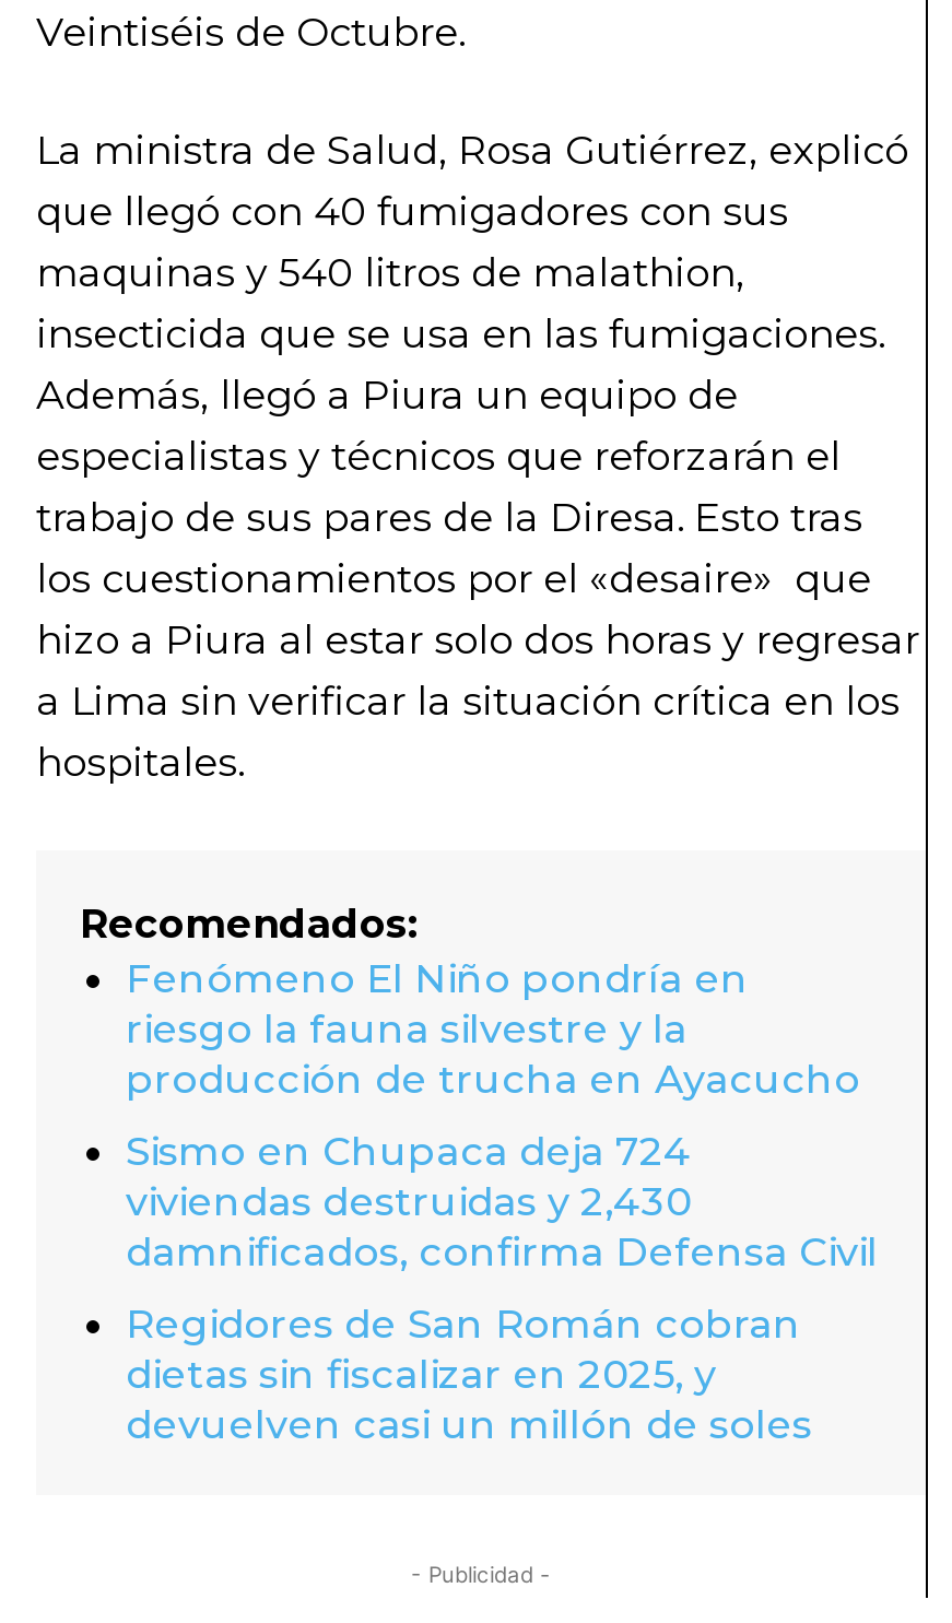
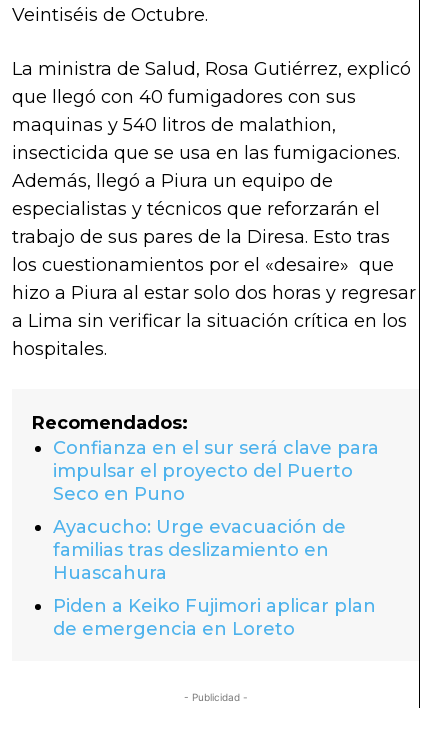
[126,955,860,1103] Fenómeno El Niño pondría en | riesgo la fauna silvestre y la | producción de trucha en Ayacucho -> [53,437,379,505] Confianza en el sur será clave para | impulsar el proyecto del Puerto | Seco en Puno
[126,1127,878,1276] Sismo en Chupaca deja 724 | viviendas destruidas y 2,430 | damnificados, confirma Defensa Civil -> [53,516,346,584] Ayacucho: Urge evacuación de | familias tras deslizamiento en | Huascahura
[126,1300,812,1449] Regidores de San Román cobran | dietas sin fiscalizar en 2025, y | devuelven casi un millón de soles -> [53,595,376,640] Piden a Keiko Fujimori aplicar plan | de emergencia en Loreto

